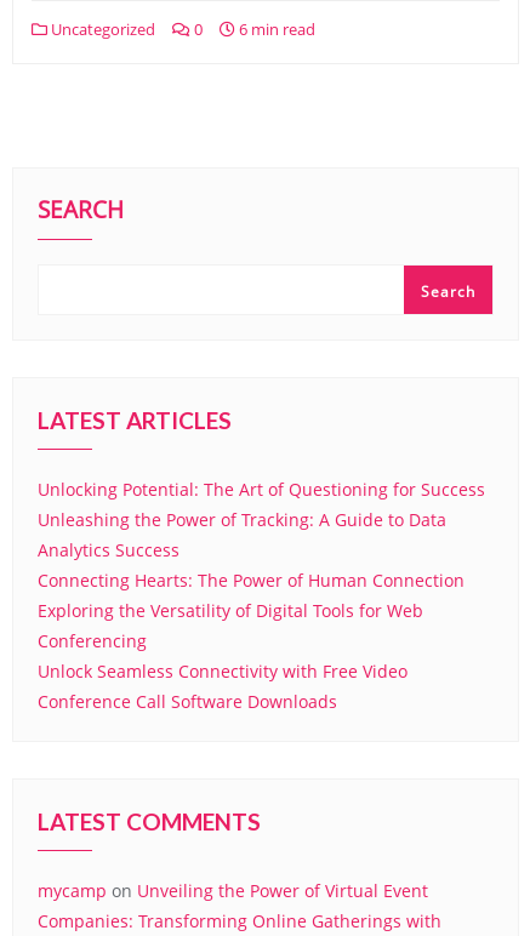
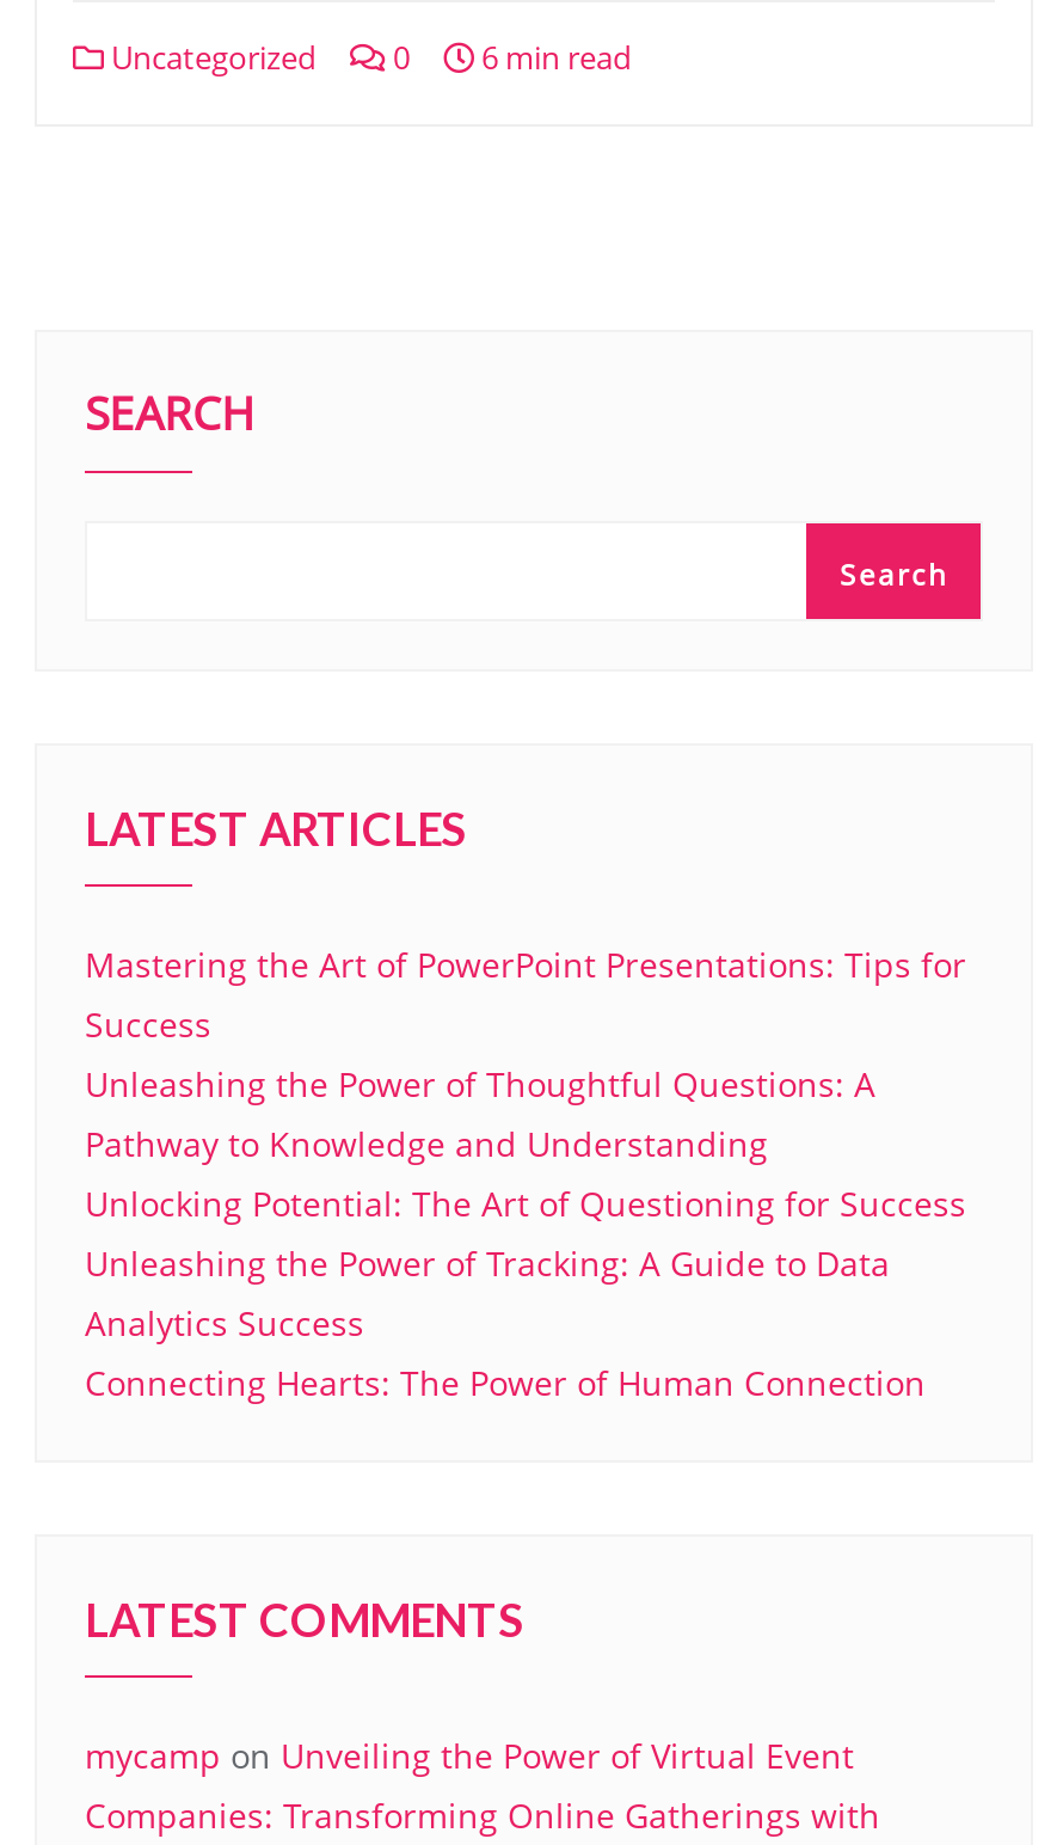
none -> [85,942,966,1166] Mastering the Art of PowerPoint Presentations: Tips for | Success | Unleashing the Power of Thoughtful Questions: A | Pathway to Knowledge and Understanding
moved [38,478,485,592] -> [85,1181,966,1405]: Unlocking Potential: The Art of Questioning for Success | Unleashing the Power of Tracking: A Guide to Data | Analytics Success | Connecting Hearts: The Power of Human Connection
[38,599,423,713] Exploring the Versatility of Digital Tools for Web | Conferencing | Unlock Seamless Connectivity with Free Video | Conference Call Software Downloads -> none

